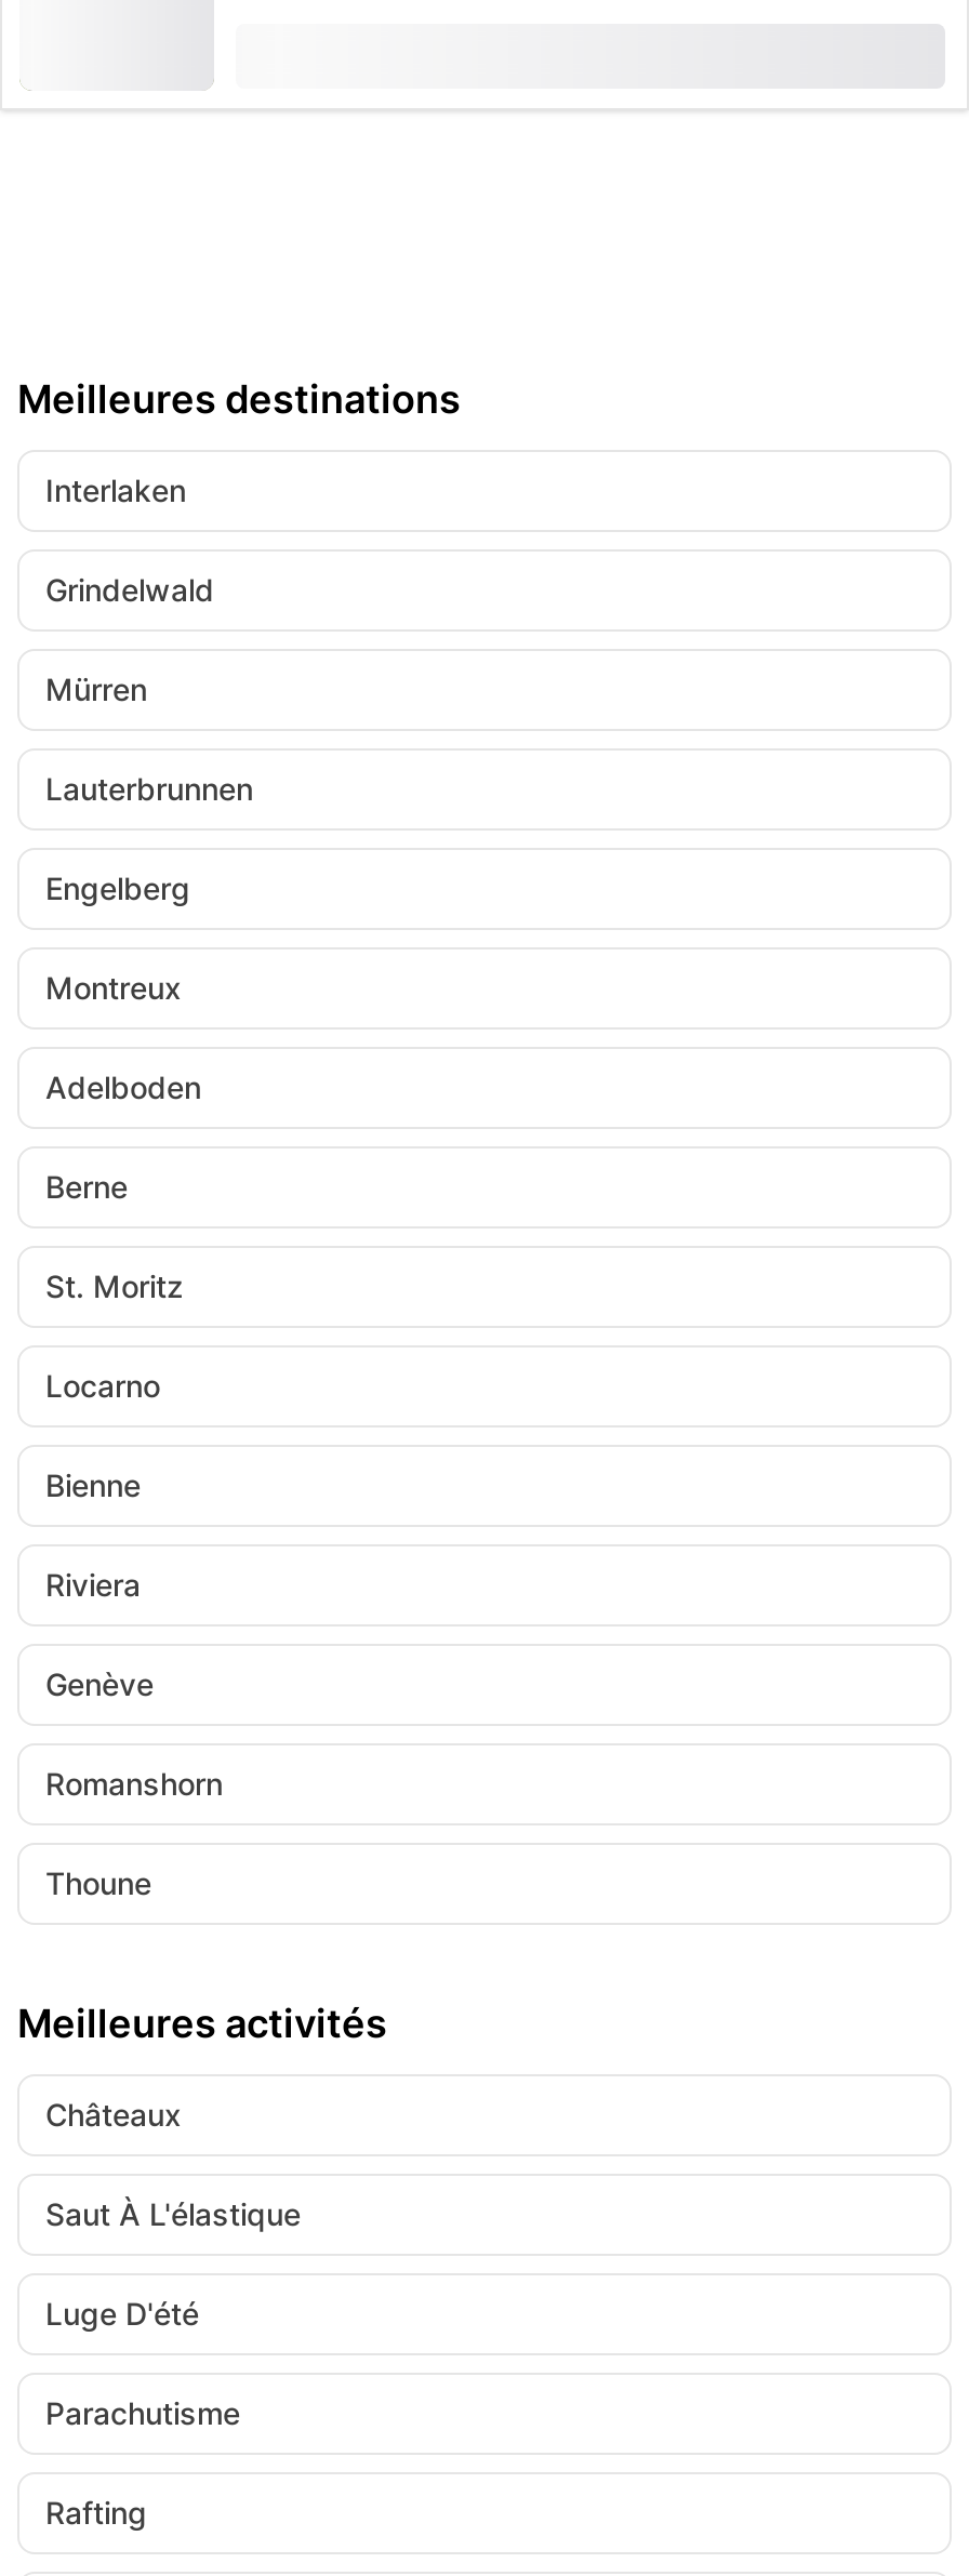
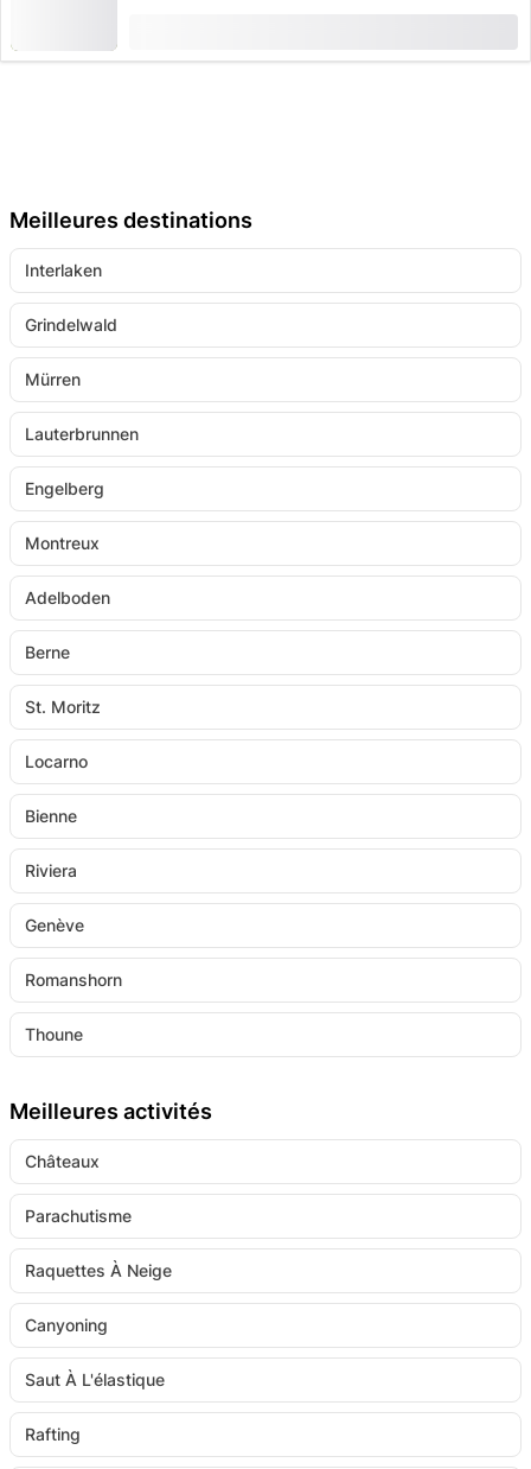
moved [45,2195,301,2232] -> [25,1369,165,1389]: Saut À L'élastique
[45,2295,199,2332] Luge D'été -> none
moved [45,2394,240,2431] -> [25,1206,132,1226]: Parachutisme
none -> [25,1260,172,1335] Raquettes À Neige | Canyoning

